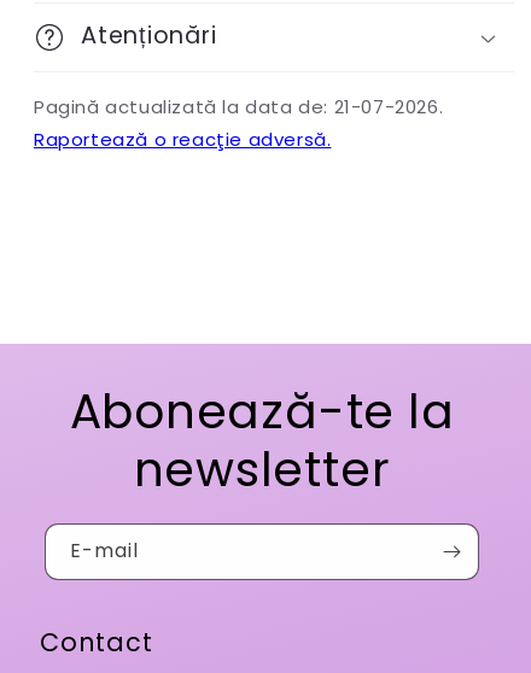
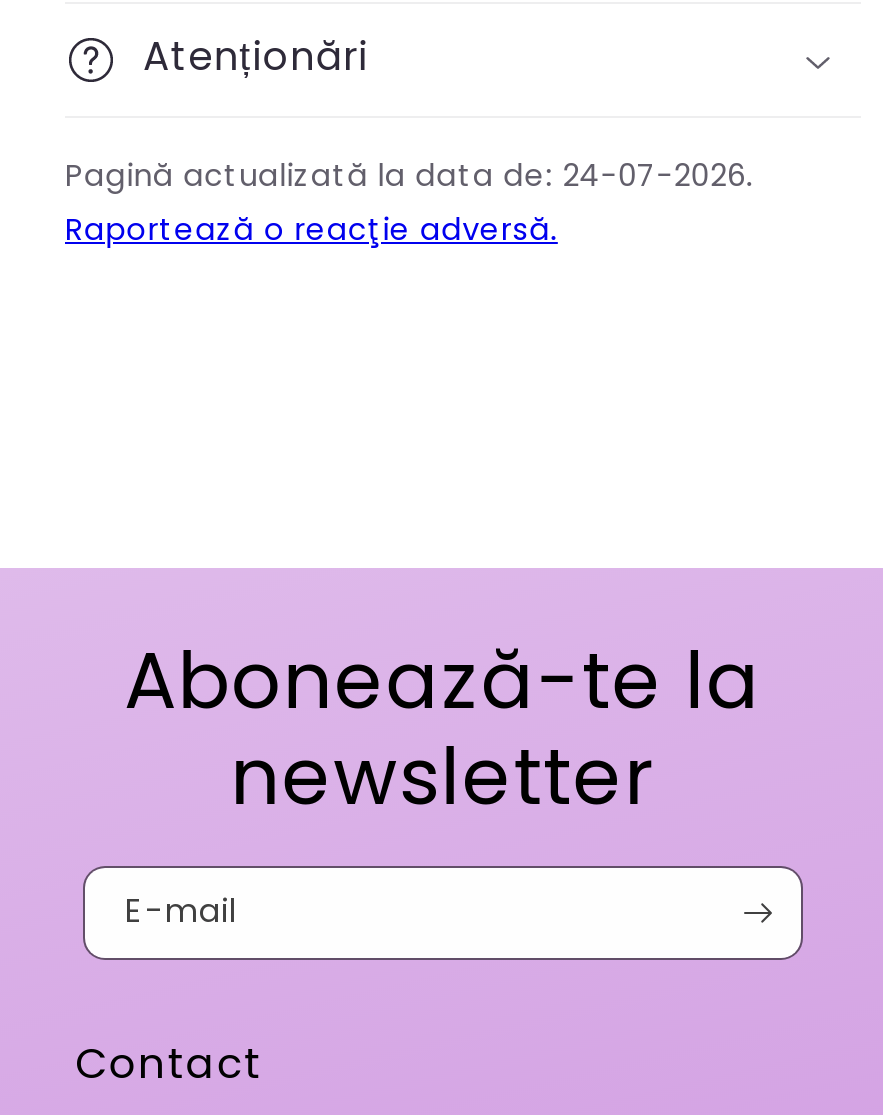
[34,94,443,119] Pagină actualizată la data de: 21-07-2026. -> [65,153,753,195] Pagină actualizată la data de: 24-07-2026.

